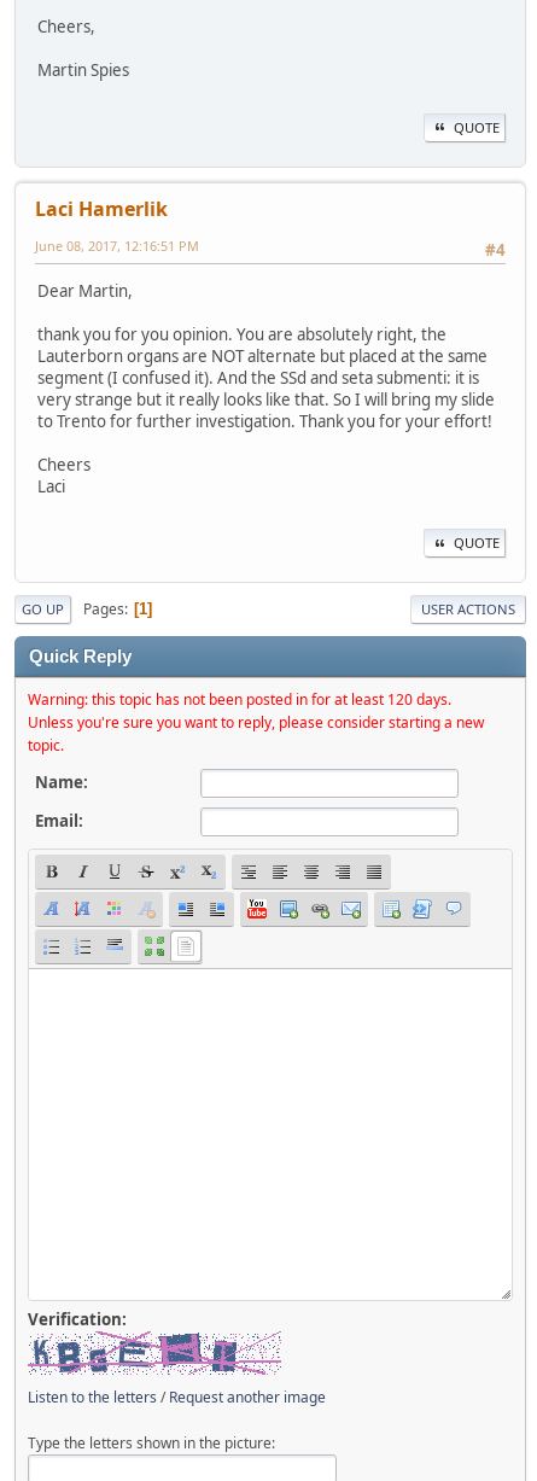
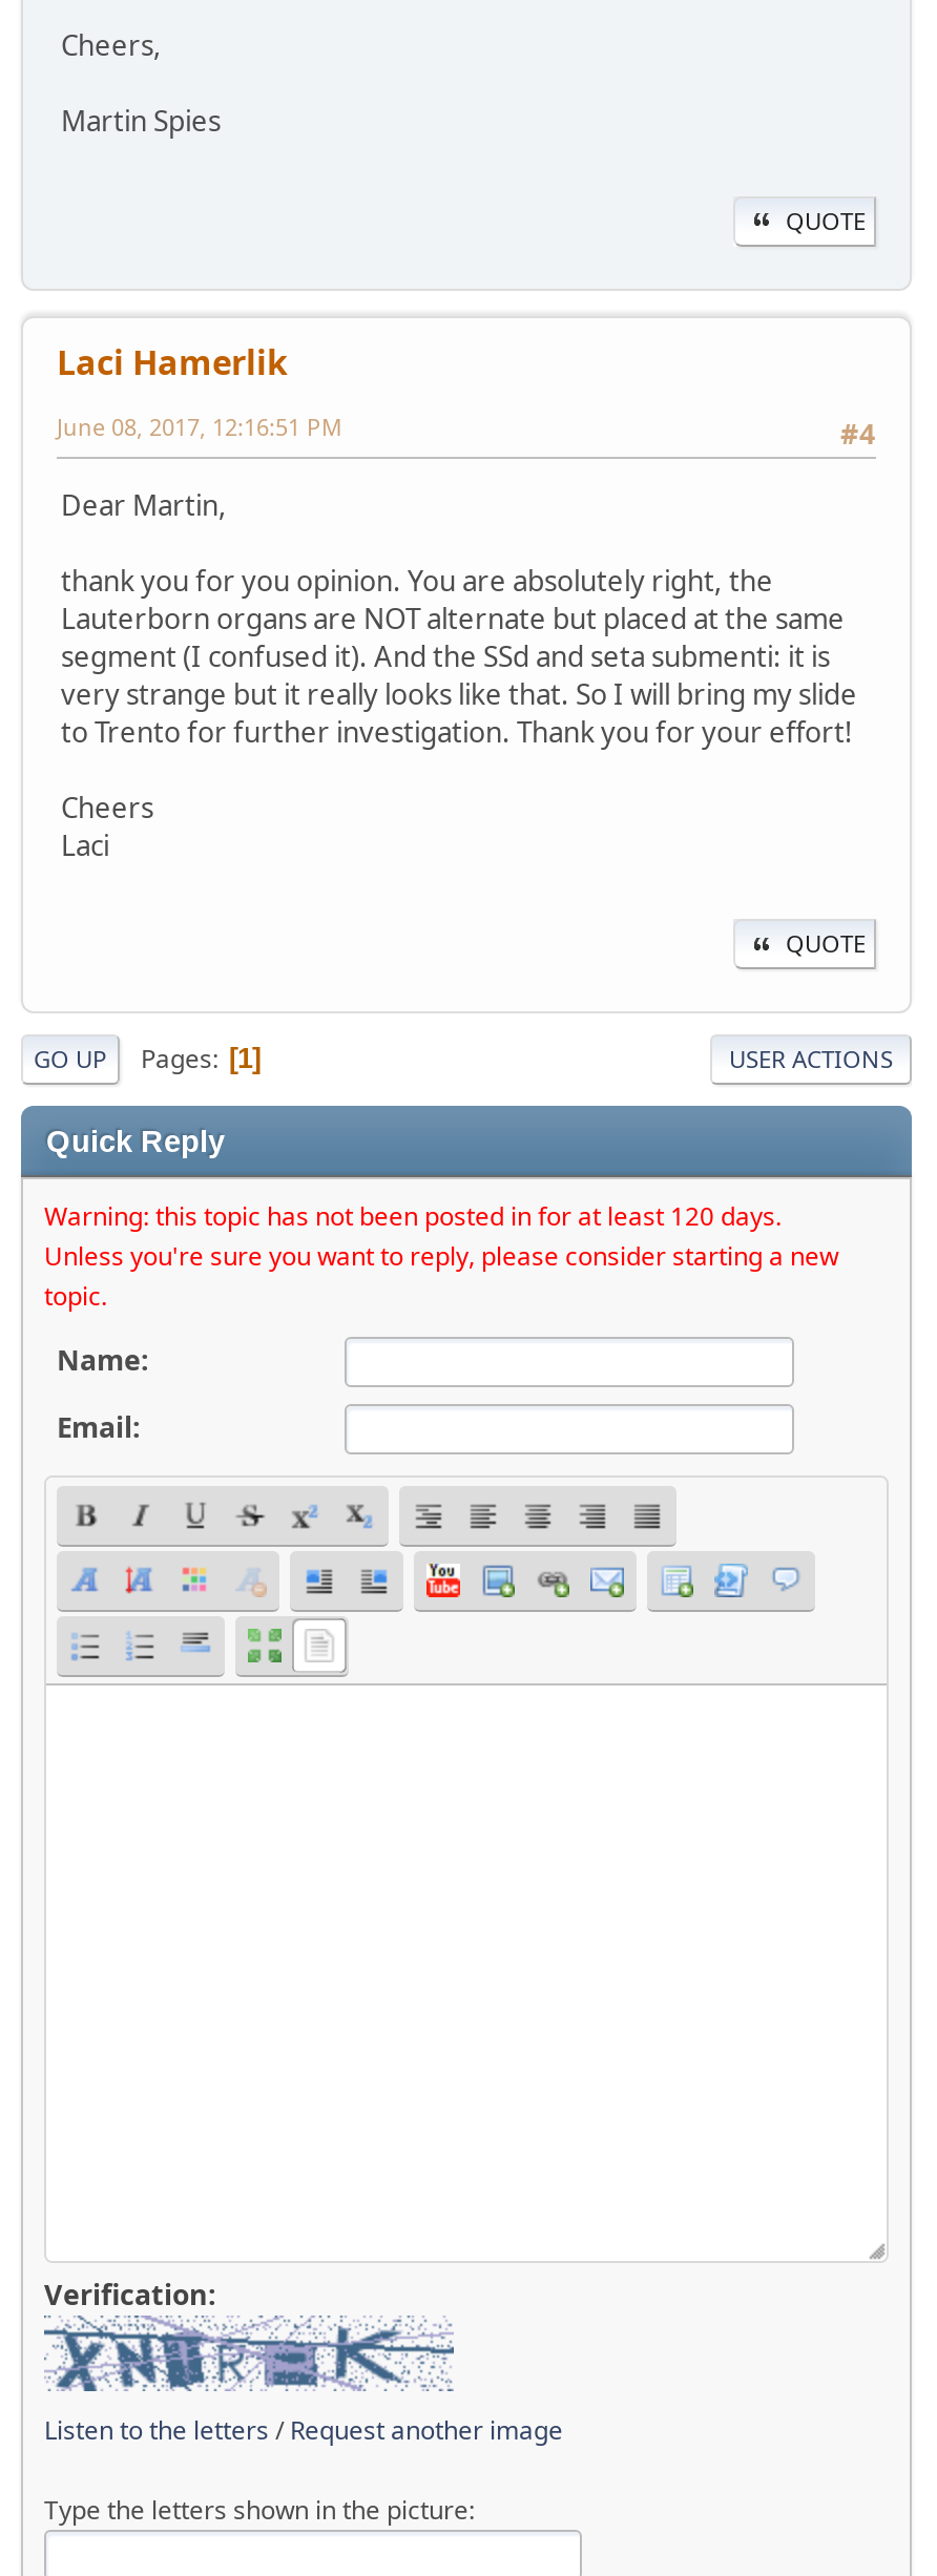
[28,1330,282,1375] [image] -> [42,2316,483,2393] [image]

